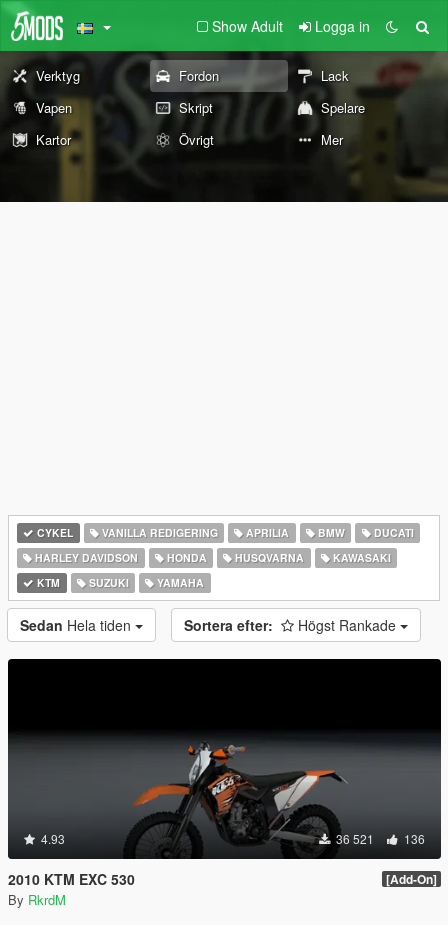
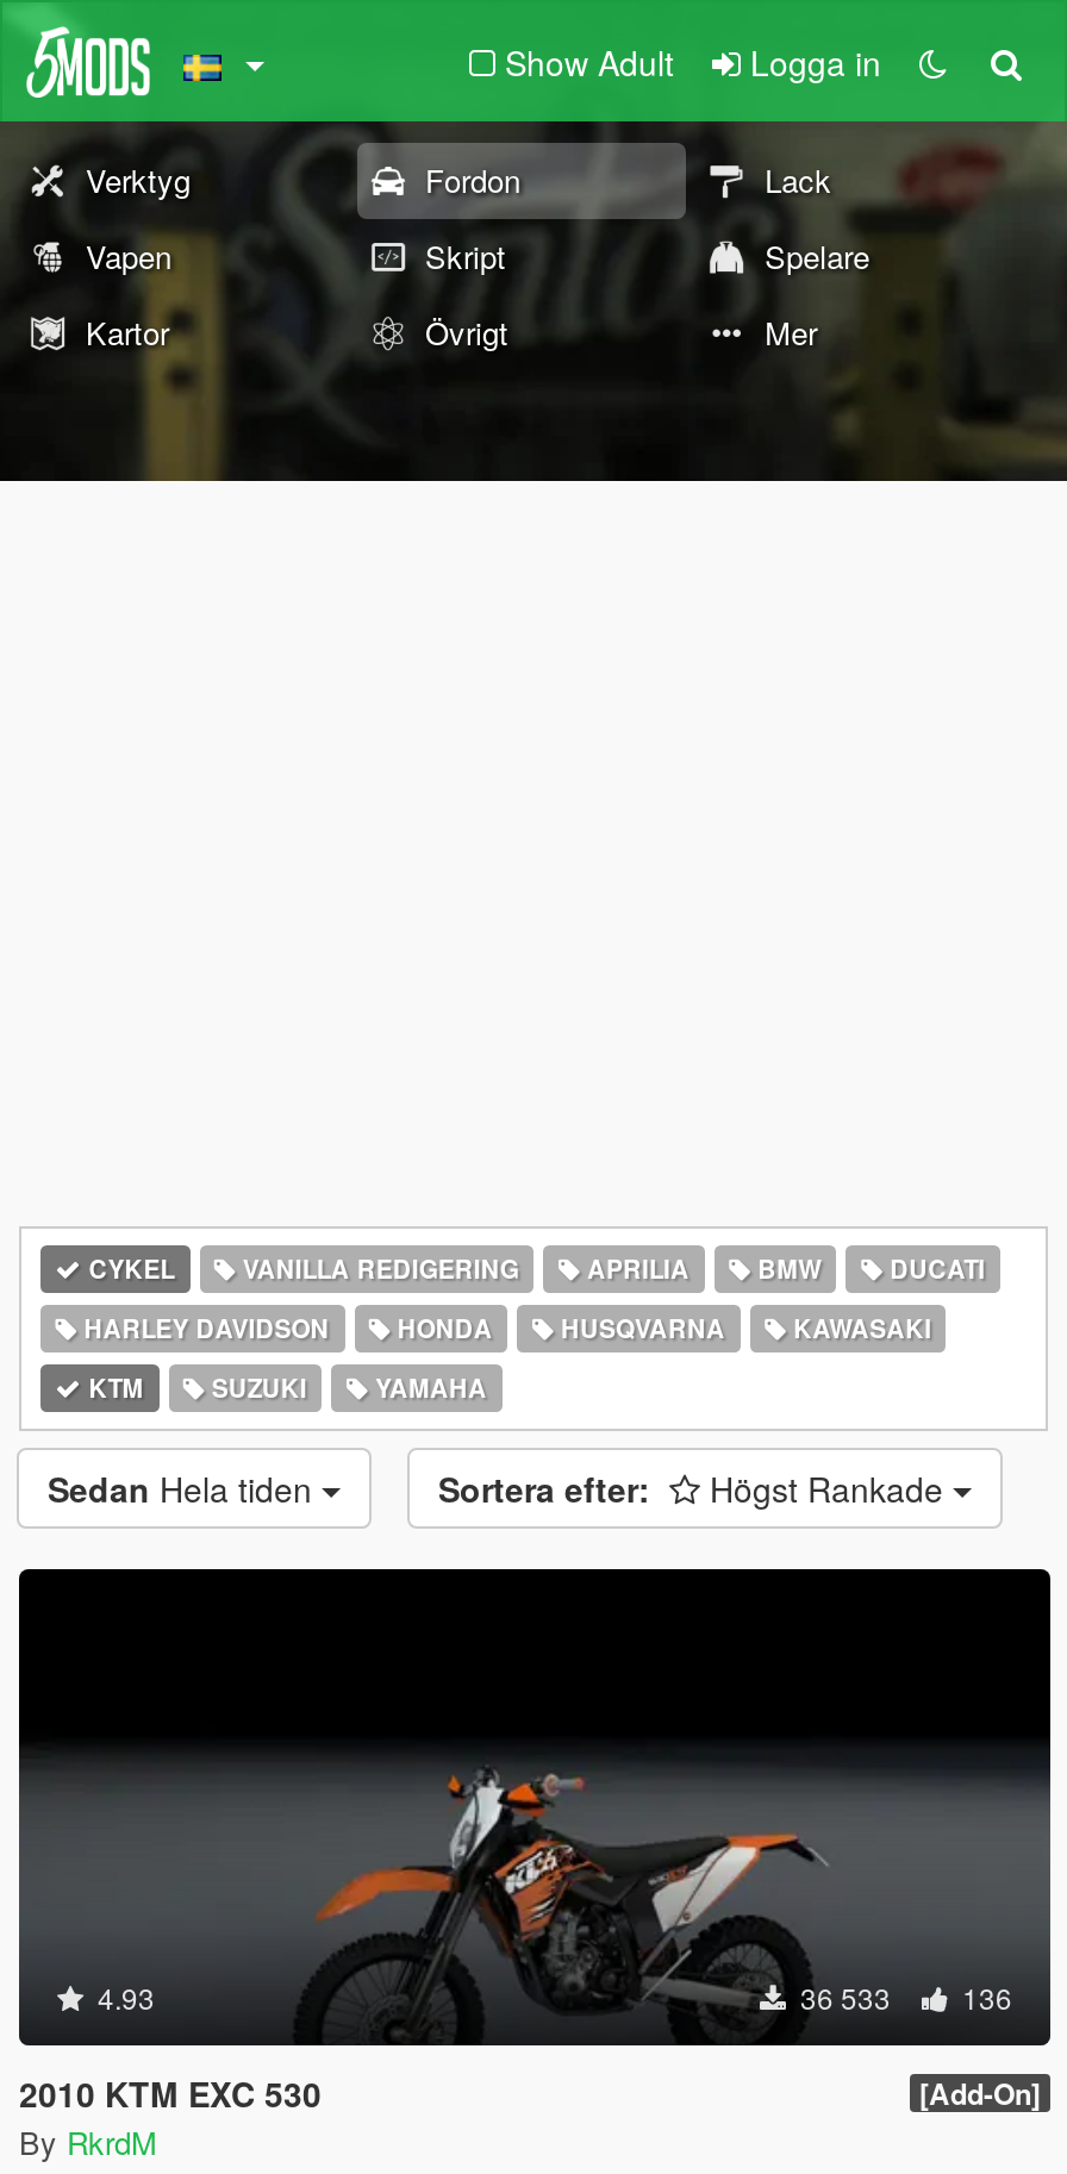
[333,830,425,847] 36 521 136 -> [793,1976,1012,2017] 36 533 136

